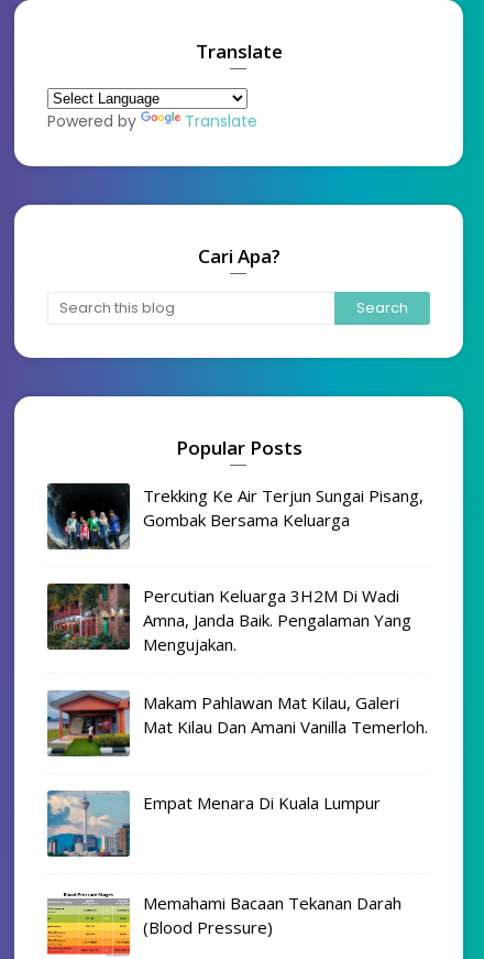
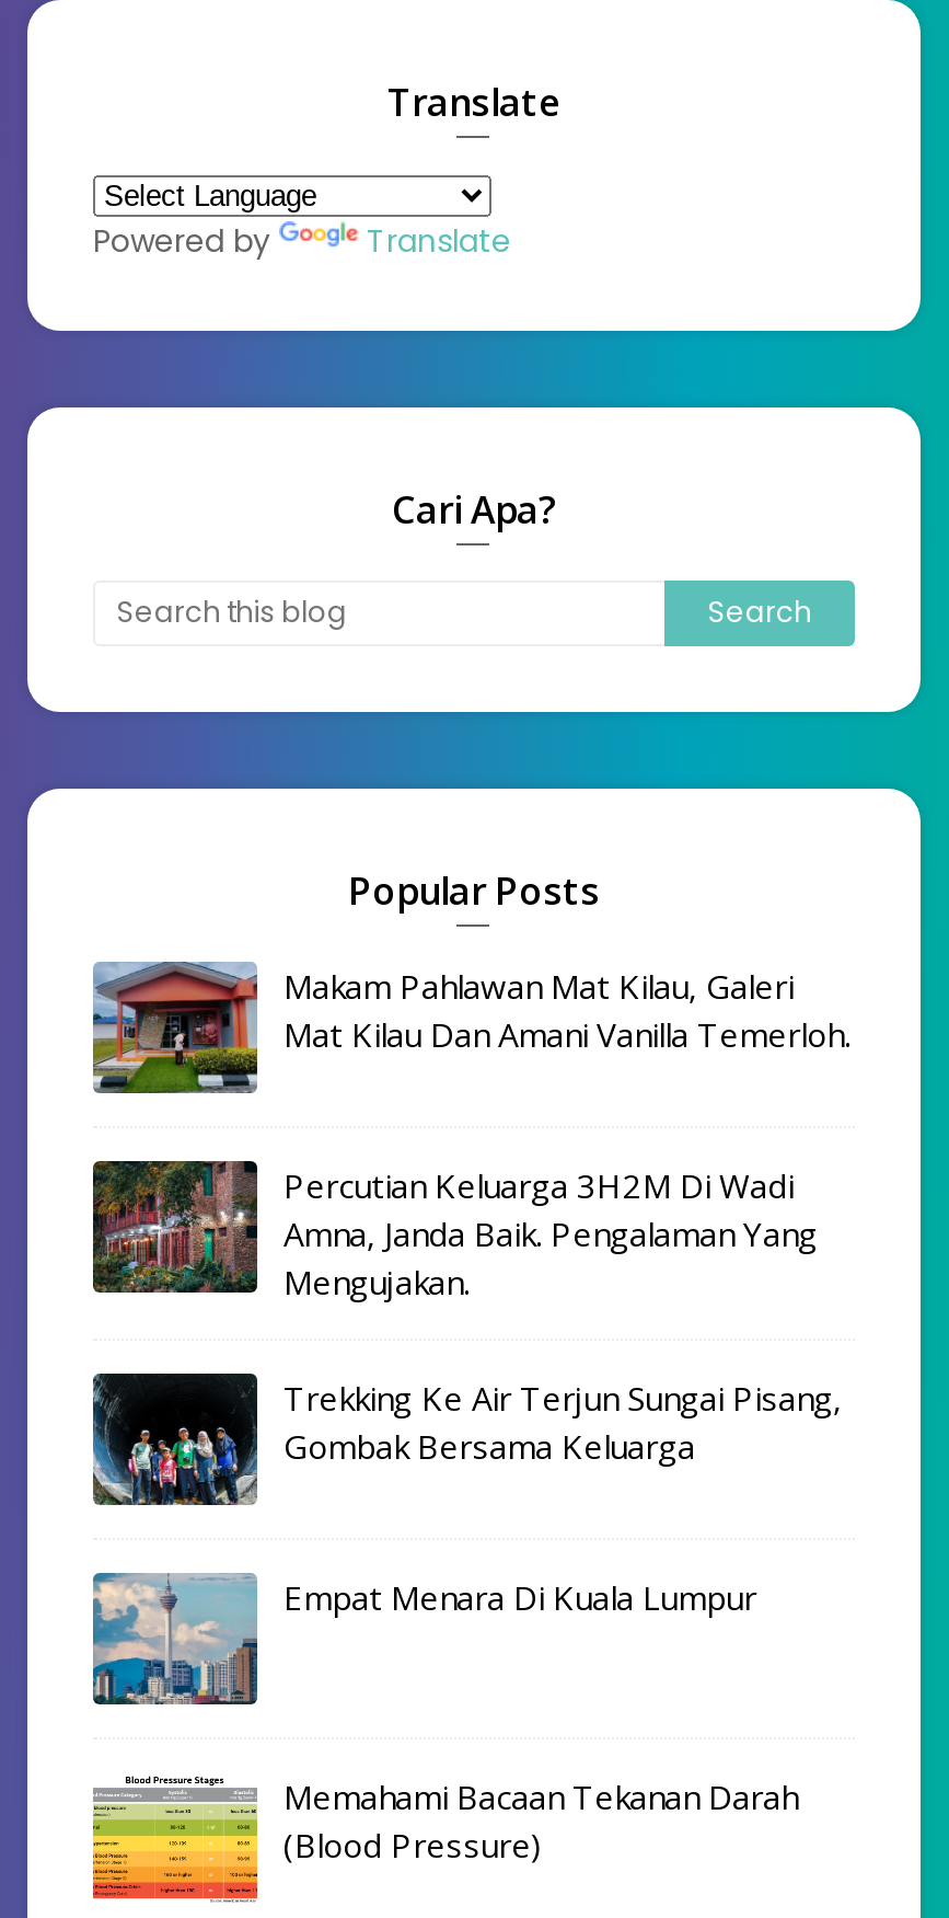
moved [47,482,424,549] -> [93,1371,842,1505]: [image] | Trekking Ke Air Terjun Sungai Pisang, | Gombak Bersama Keluarga
moved [46,689,428,756] -> [91,960,850,1093]: [image] | Makam Pahlawan Mat Kilau, Galeri | Mat Kilau Dan Amani Vanilla Temerloh.

